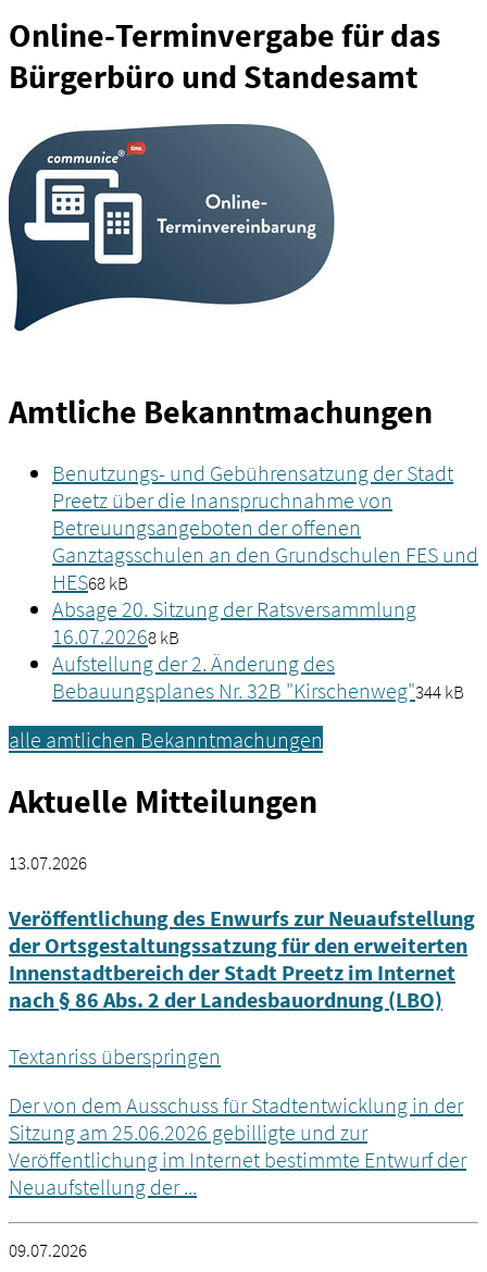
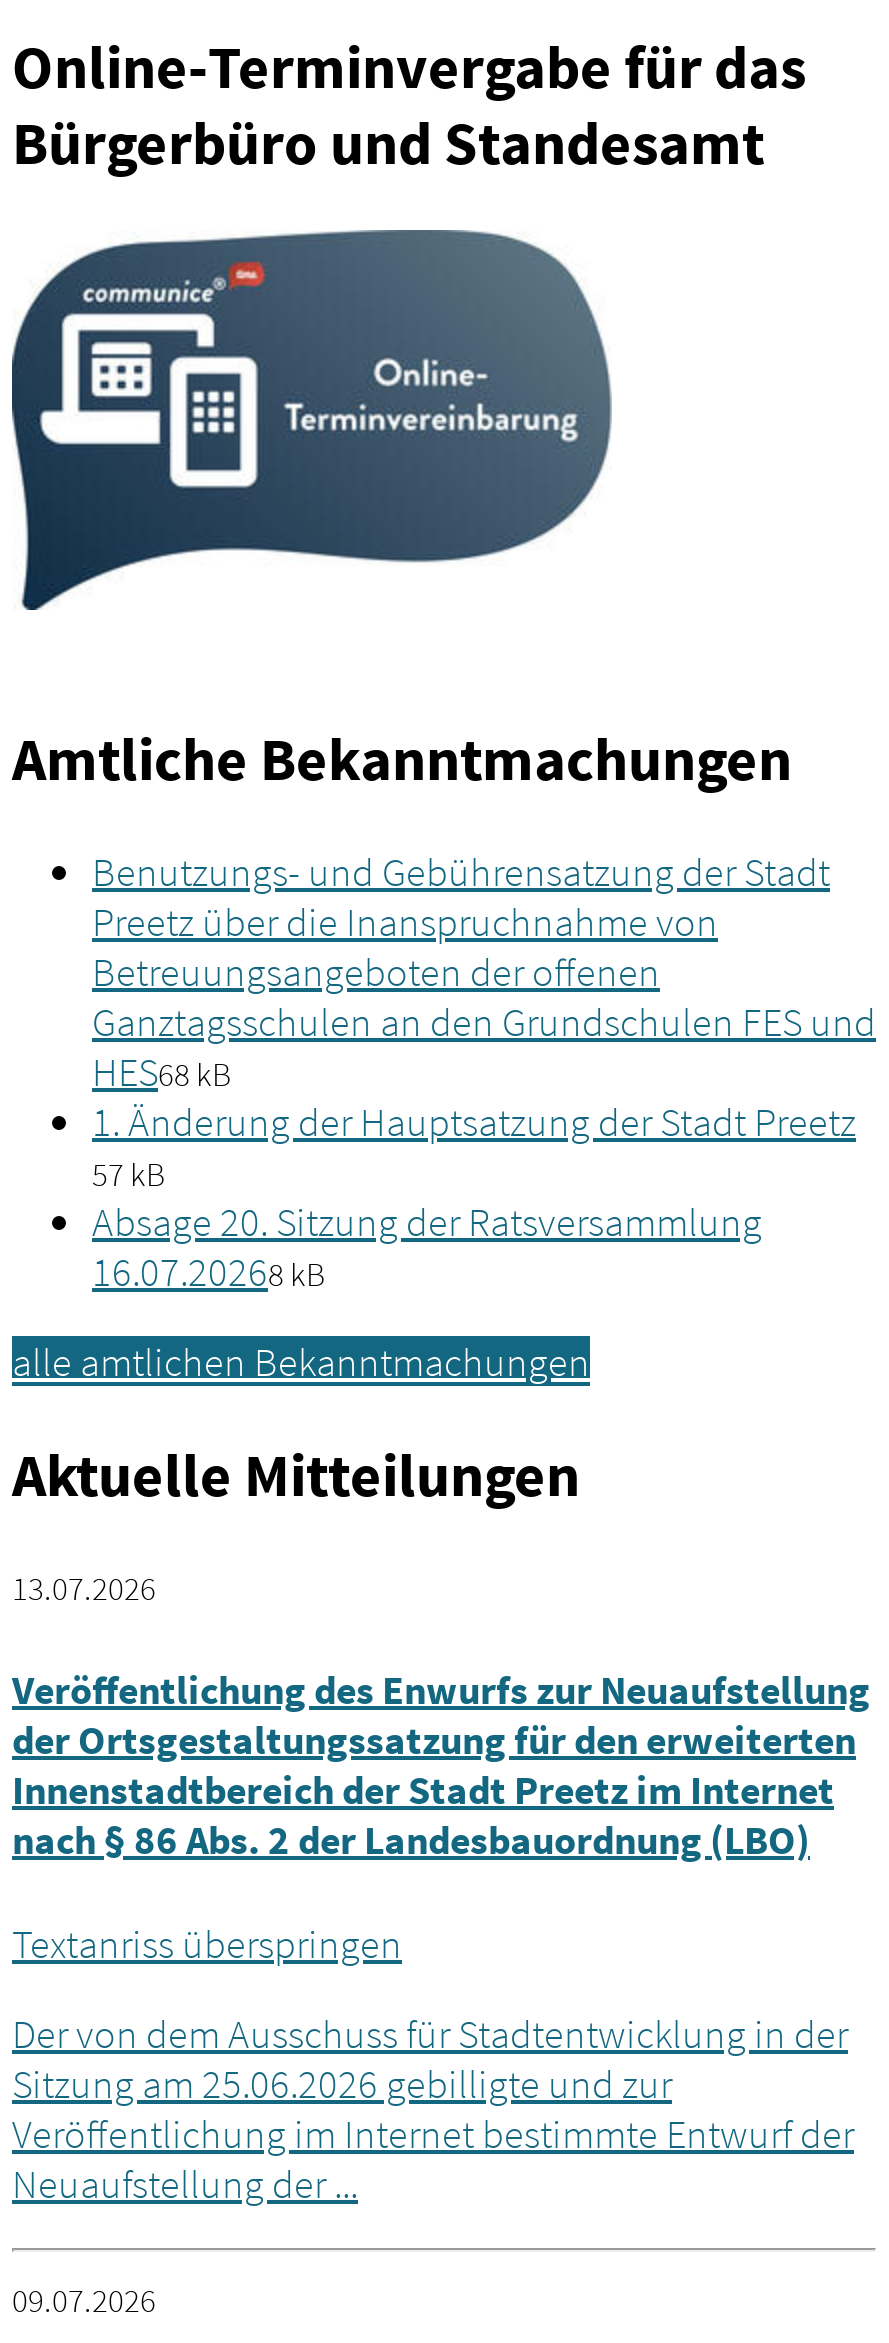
none -> [92,1095,856,1195] 1. Änderung der Hauptsatzung der Stadt Preetz | 57 kB
moved [52,595,416,649] -> [92,1195,762,1295]: Absage 20. Sitzung der Ratsversammlung | 16.07.20268 kB
[52,649,464,704] Aufstellung der 2. Änderung des | Bebauungsplanes Nr. 32B "Kirschenweg"344 kB -> none

